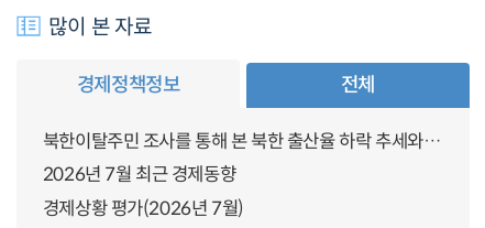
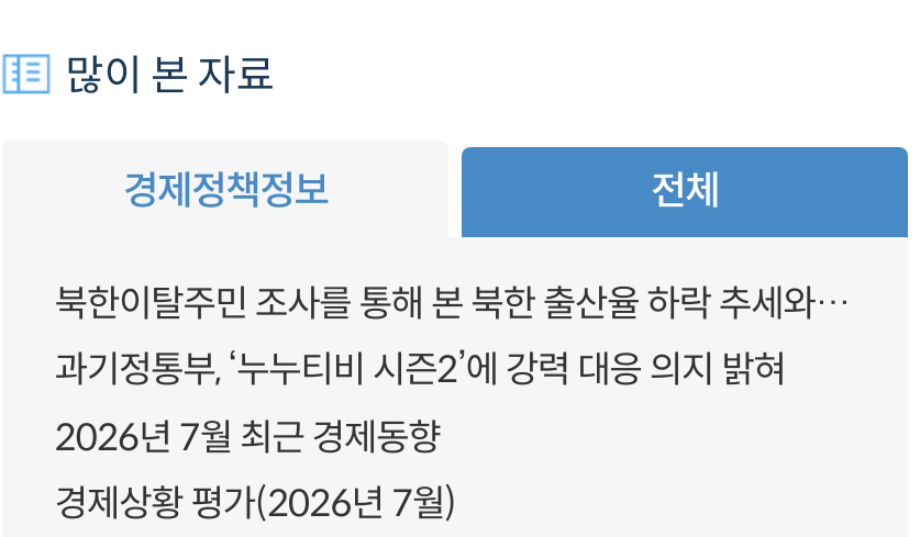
none -> [55,348,785,394] 과기정통부, ‘누누티비 시즌2’에 강력 대응 의지 밝혀

